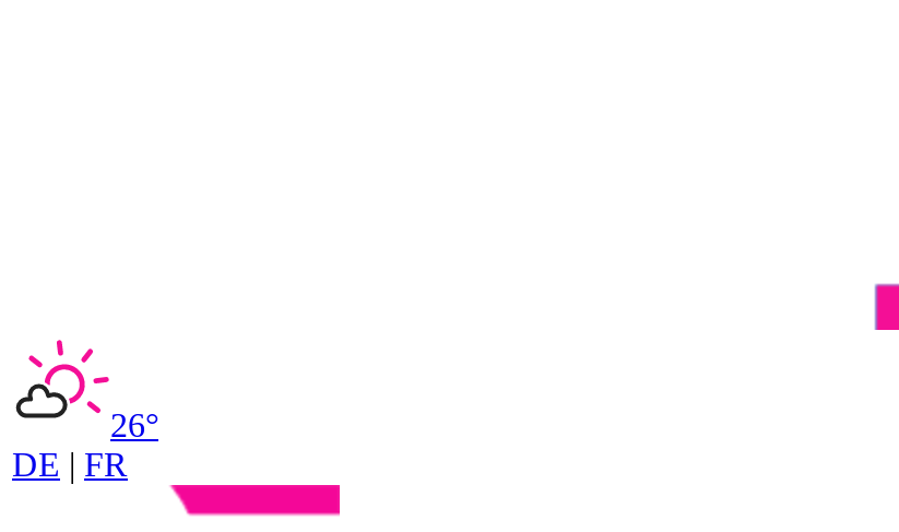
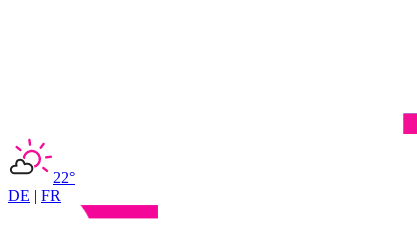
[110,406,158,444] 26° -> [53,169,75,186] 22°

